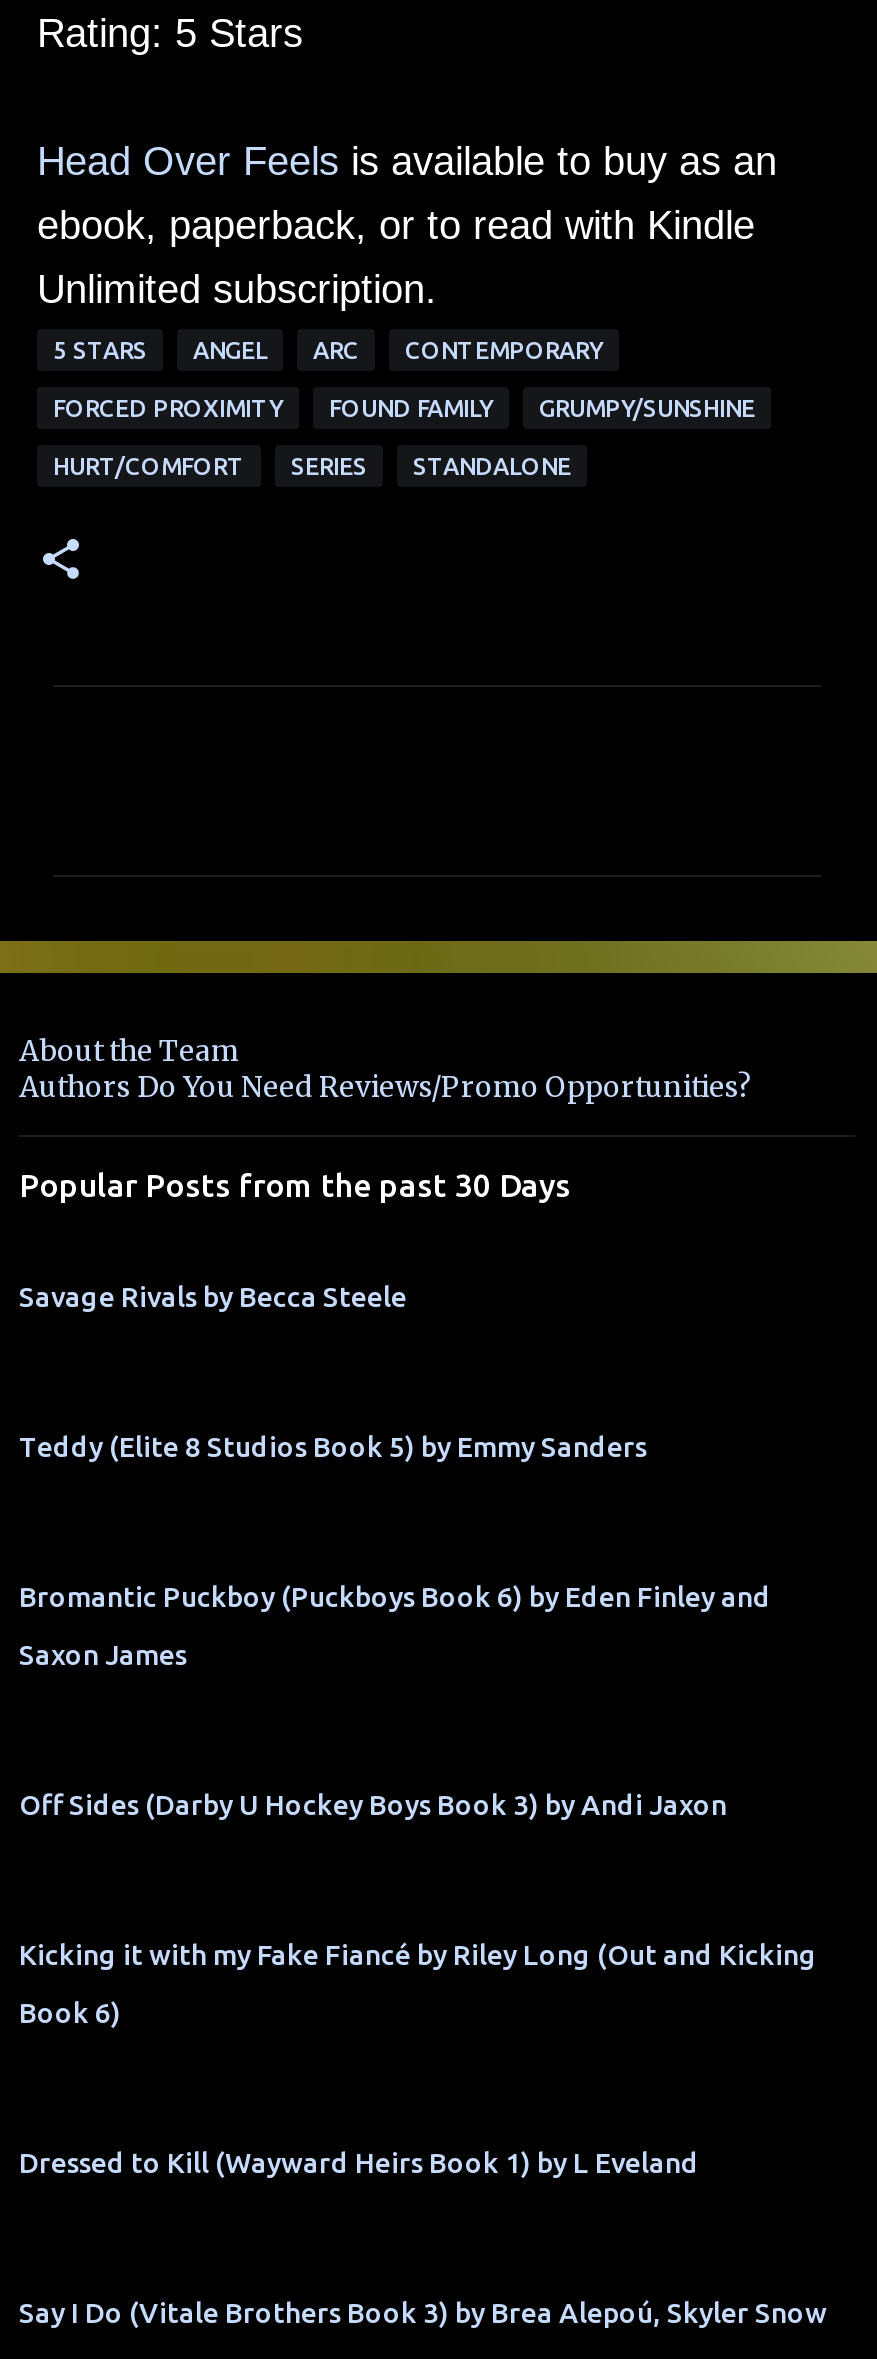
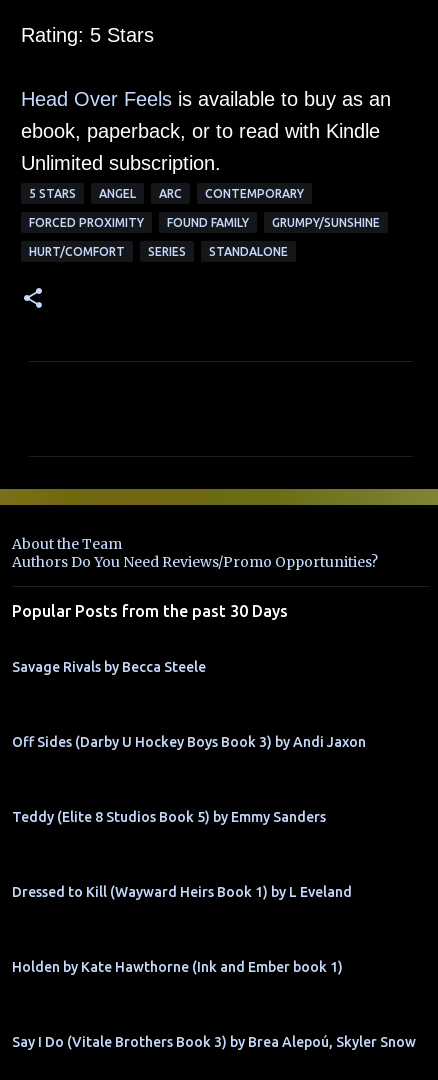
moved [19,1432,647,1464] -> [12,809,326,825]: Teddy (Elite 8 Studios Book 5) by Emmy Sanders
[19,1582,771,1672] Bromantic Puckboy (Puckboys Book 6) by Eden Finley and | Saxon James -> none
moved [19,1790,727,1822] -> [12,734,366,750]: Off Sides (Darby U Hockey Boys Book 3) by Andi Jaxon
[19,1940,817,2030] Kicking it with my Fake Fiancé by Riley Long (Out and Kicking | Book 6) -> none
moved [19,2148,699,2180] -> [12,884,352,900]: Dressed to Kill (Wayward Heirs Book 1) by L Eveland
none -> [12,959,343,975] Holden by Kate Hawthorne (Ink and Ember book 1)

